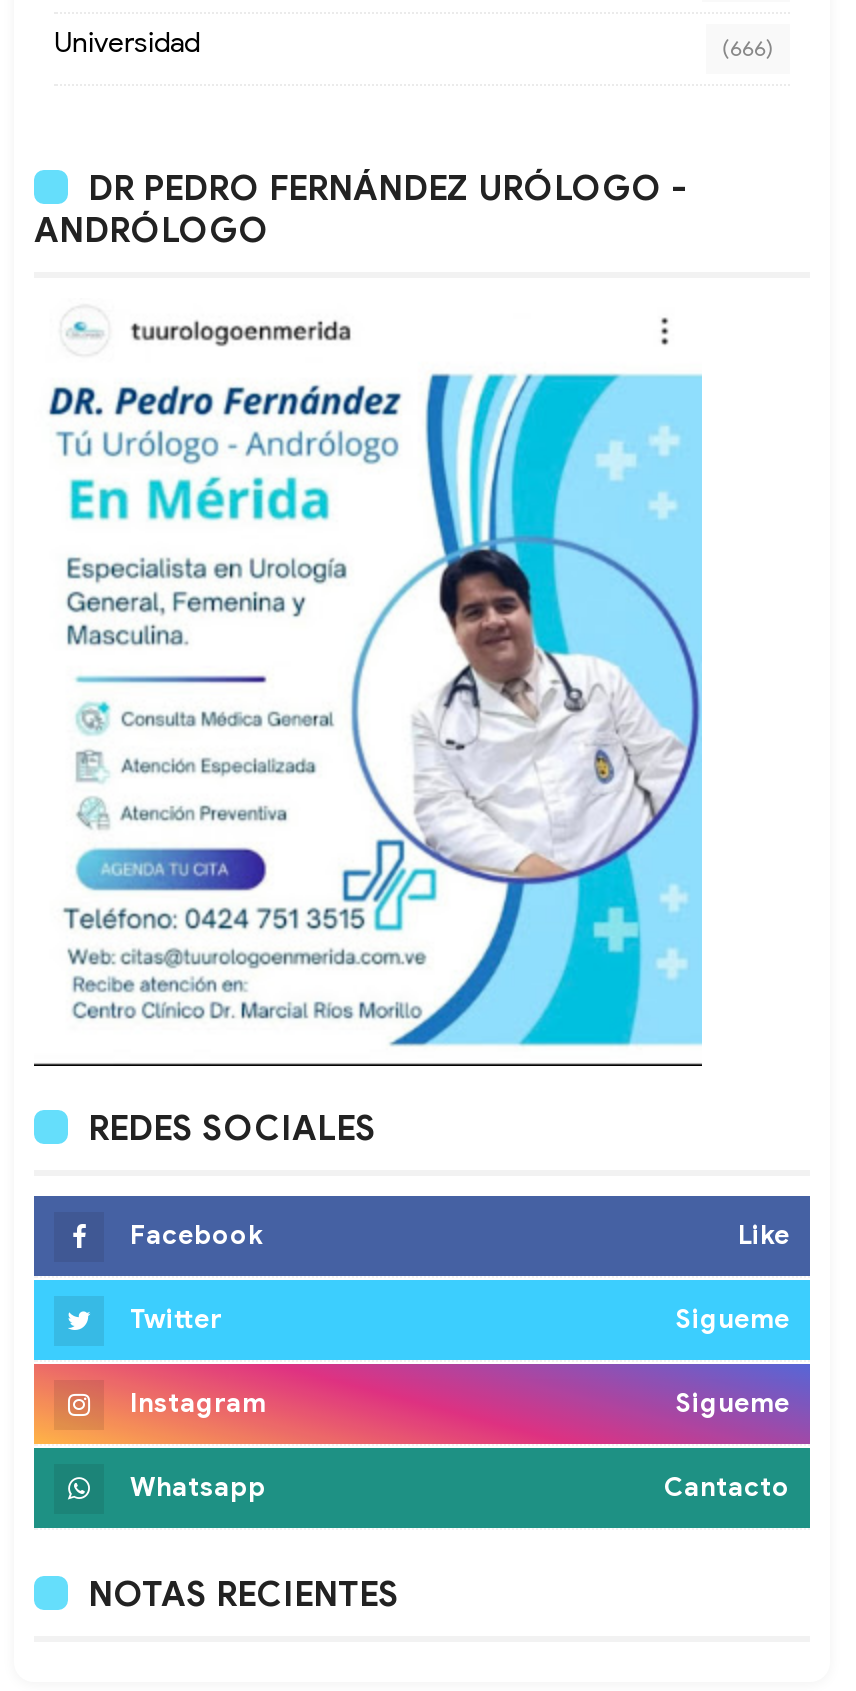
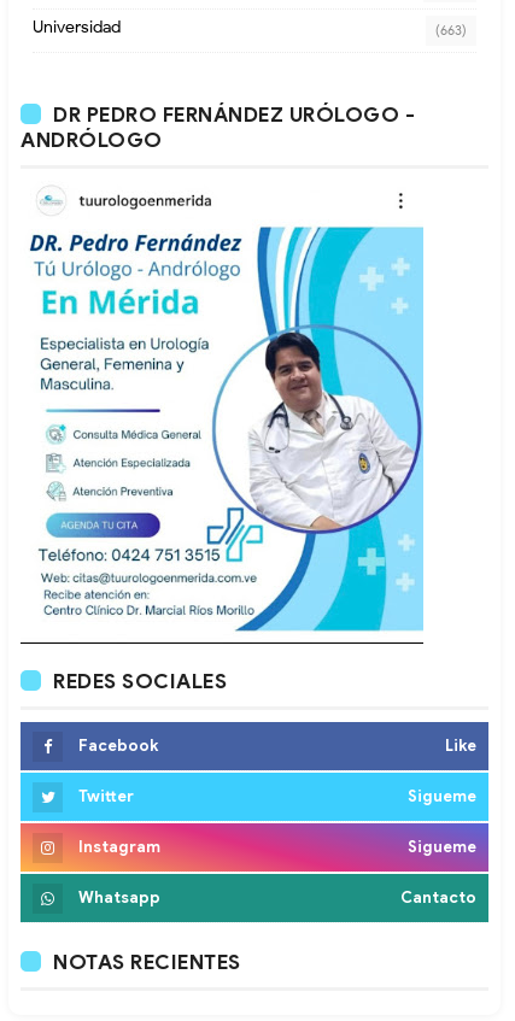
[722,34,774,62] (666) -> [435,22,467,39] (663)

